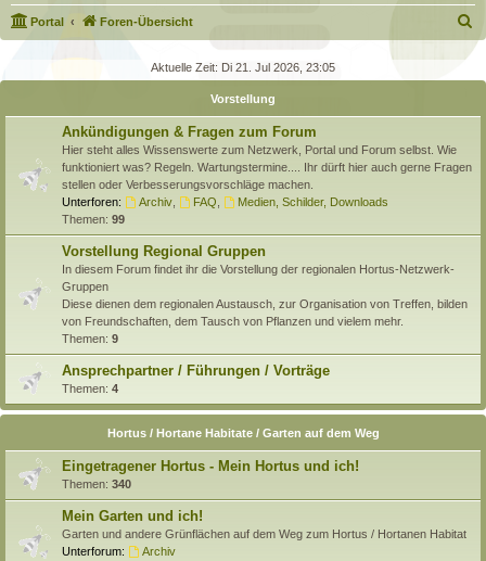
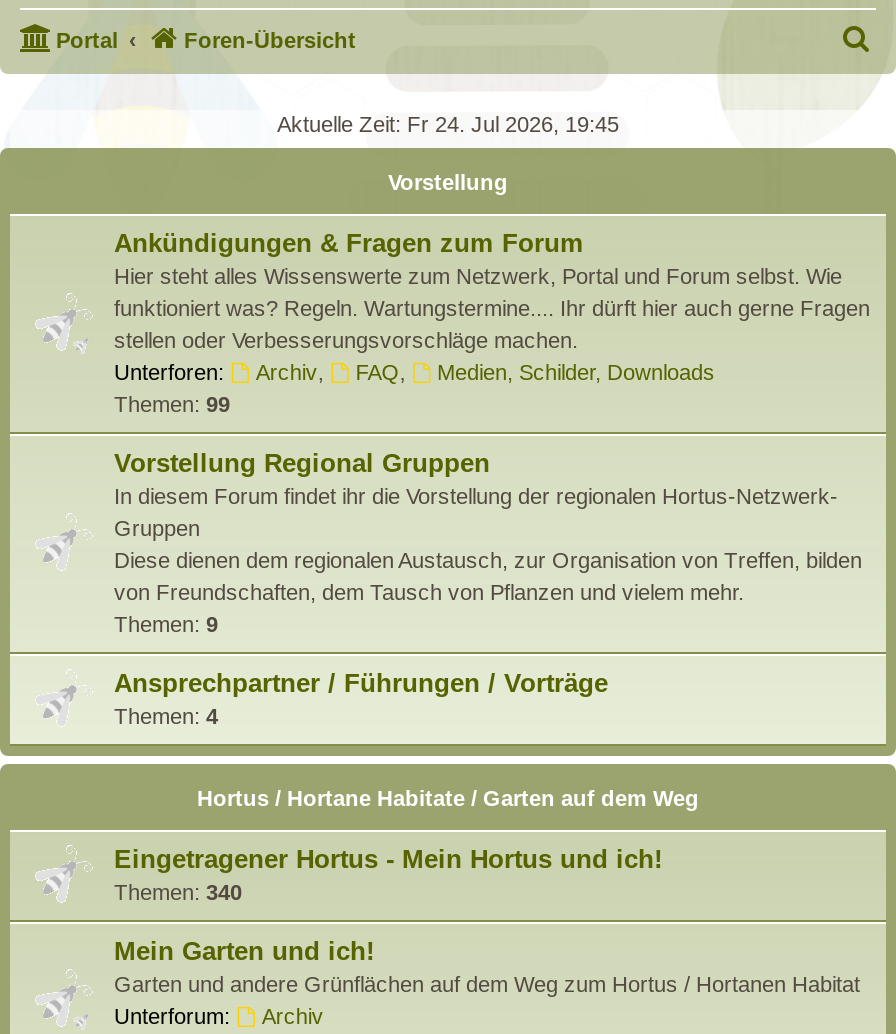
[151,61,335,74] Aktuelle Zeit: Di 21. Jul 2026, 23:05 -> [277,112,619,136] Aktuelle Zeit: Fr 24. Jul 2026, 19:45

